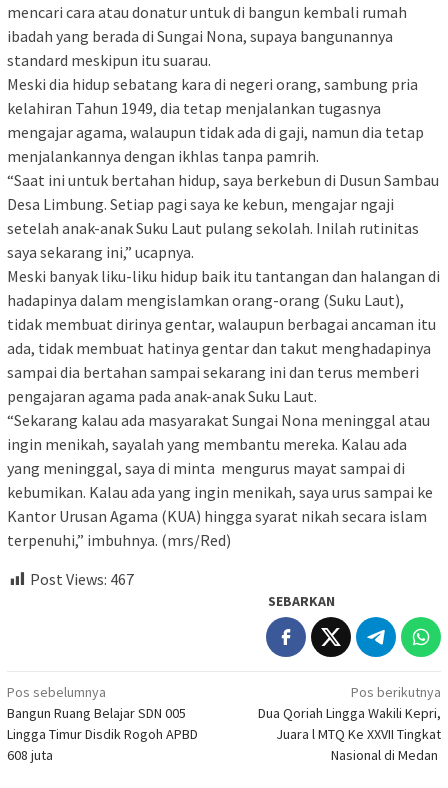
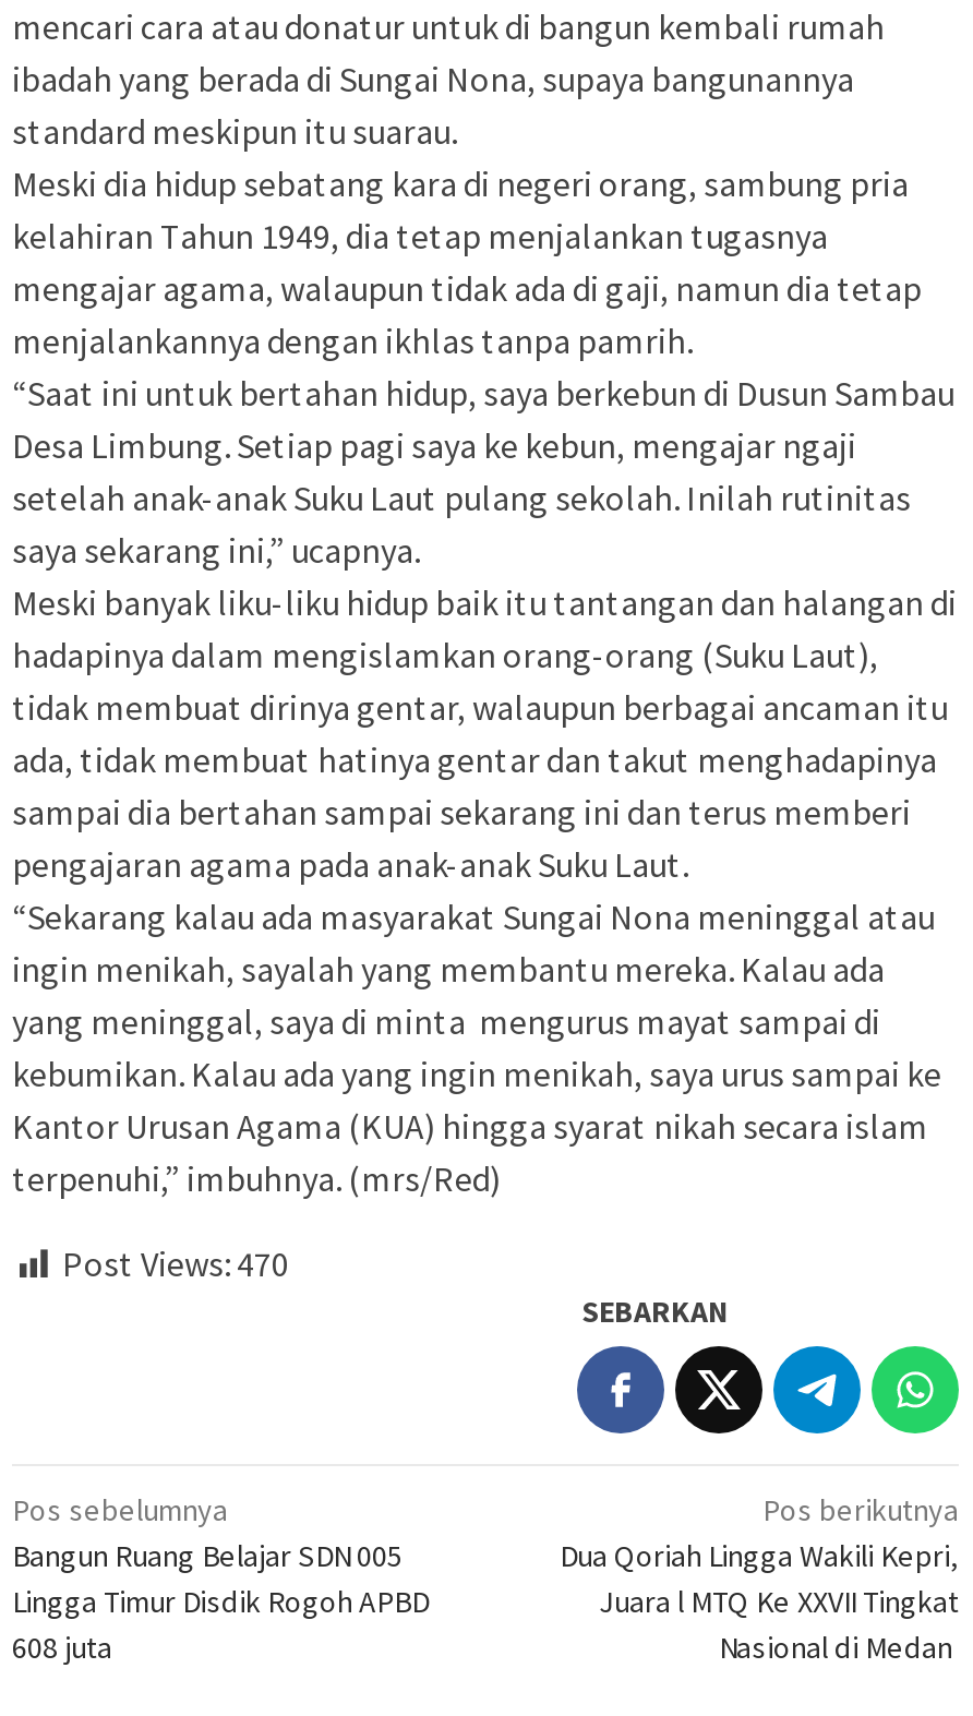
[30,569,134,589] Post Views: 467 -> [62,1242,289,1286] Post Views: 470

